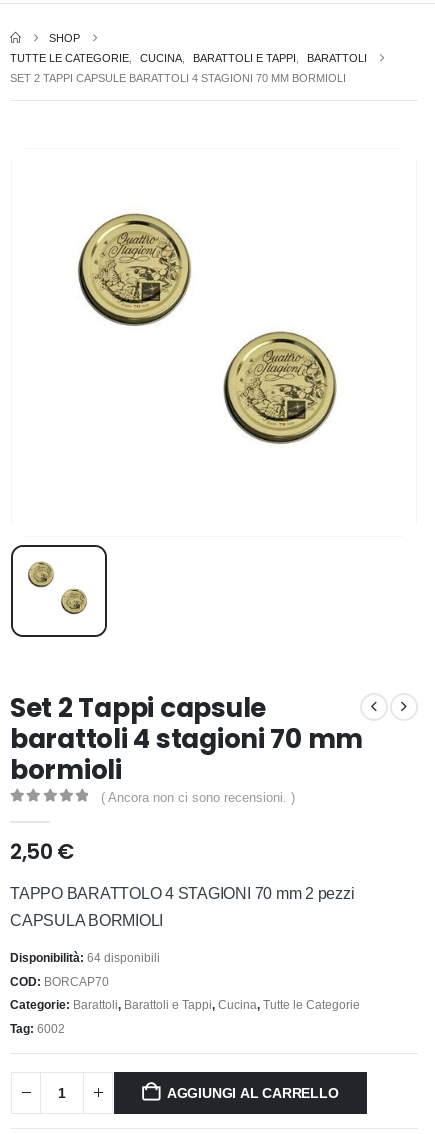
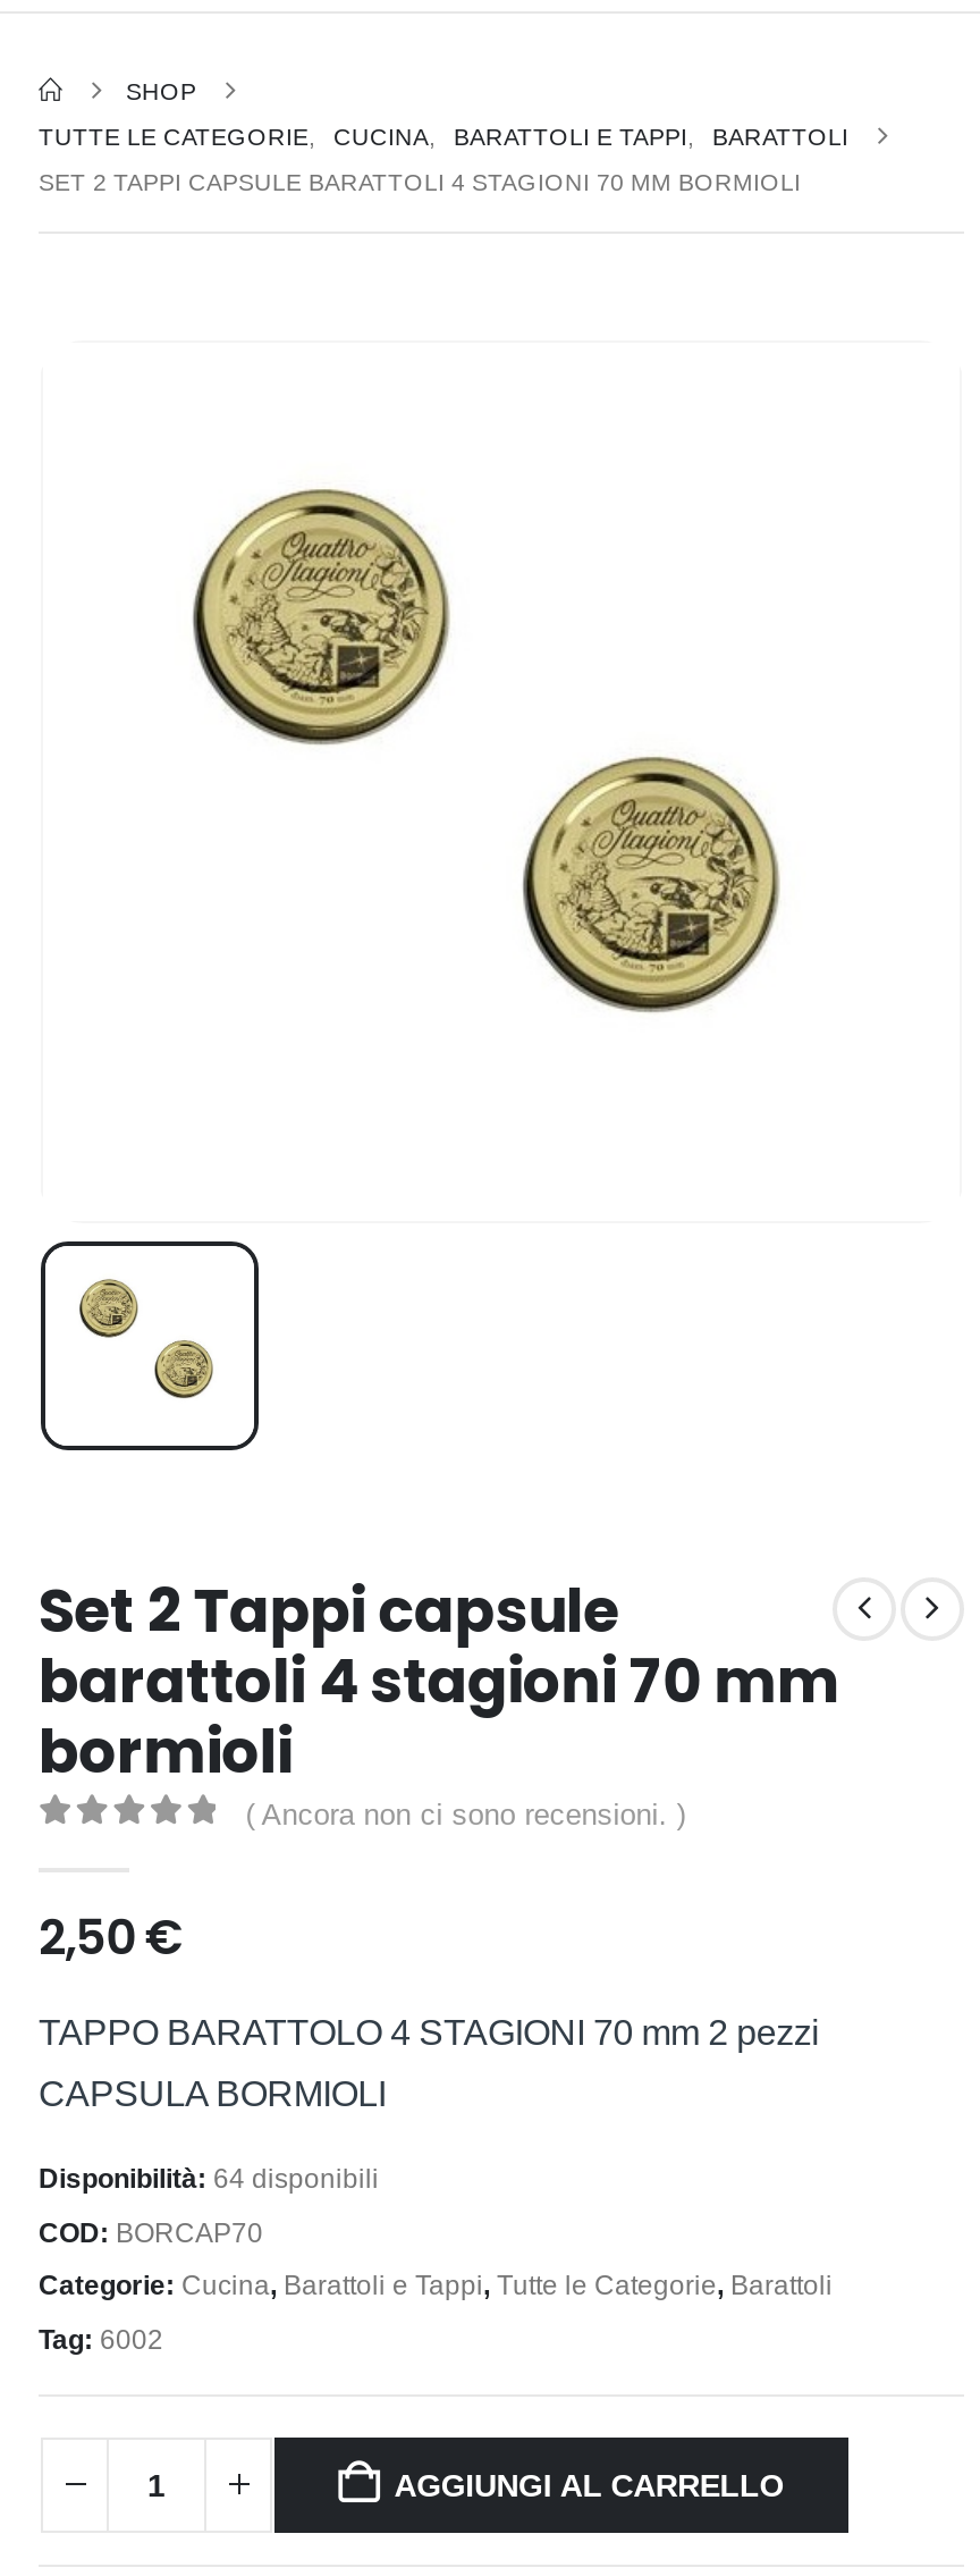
[10,998,360,1012] Categorie: Barattoli, Barattoli e Tappi, Cucina, Tutte le Categorie -> [39,2270,833,2302] Categorie: Cucina, Barattoli e Tappi, Tutte le Categorie, Barattoli

